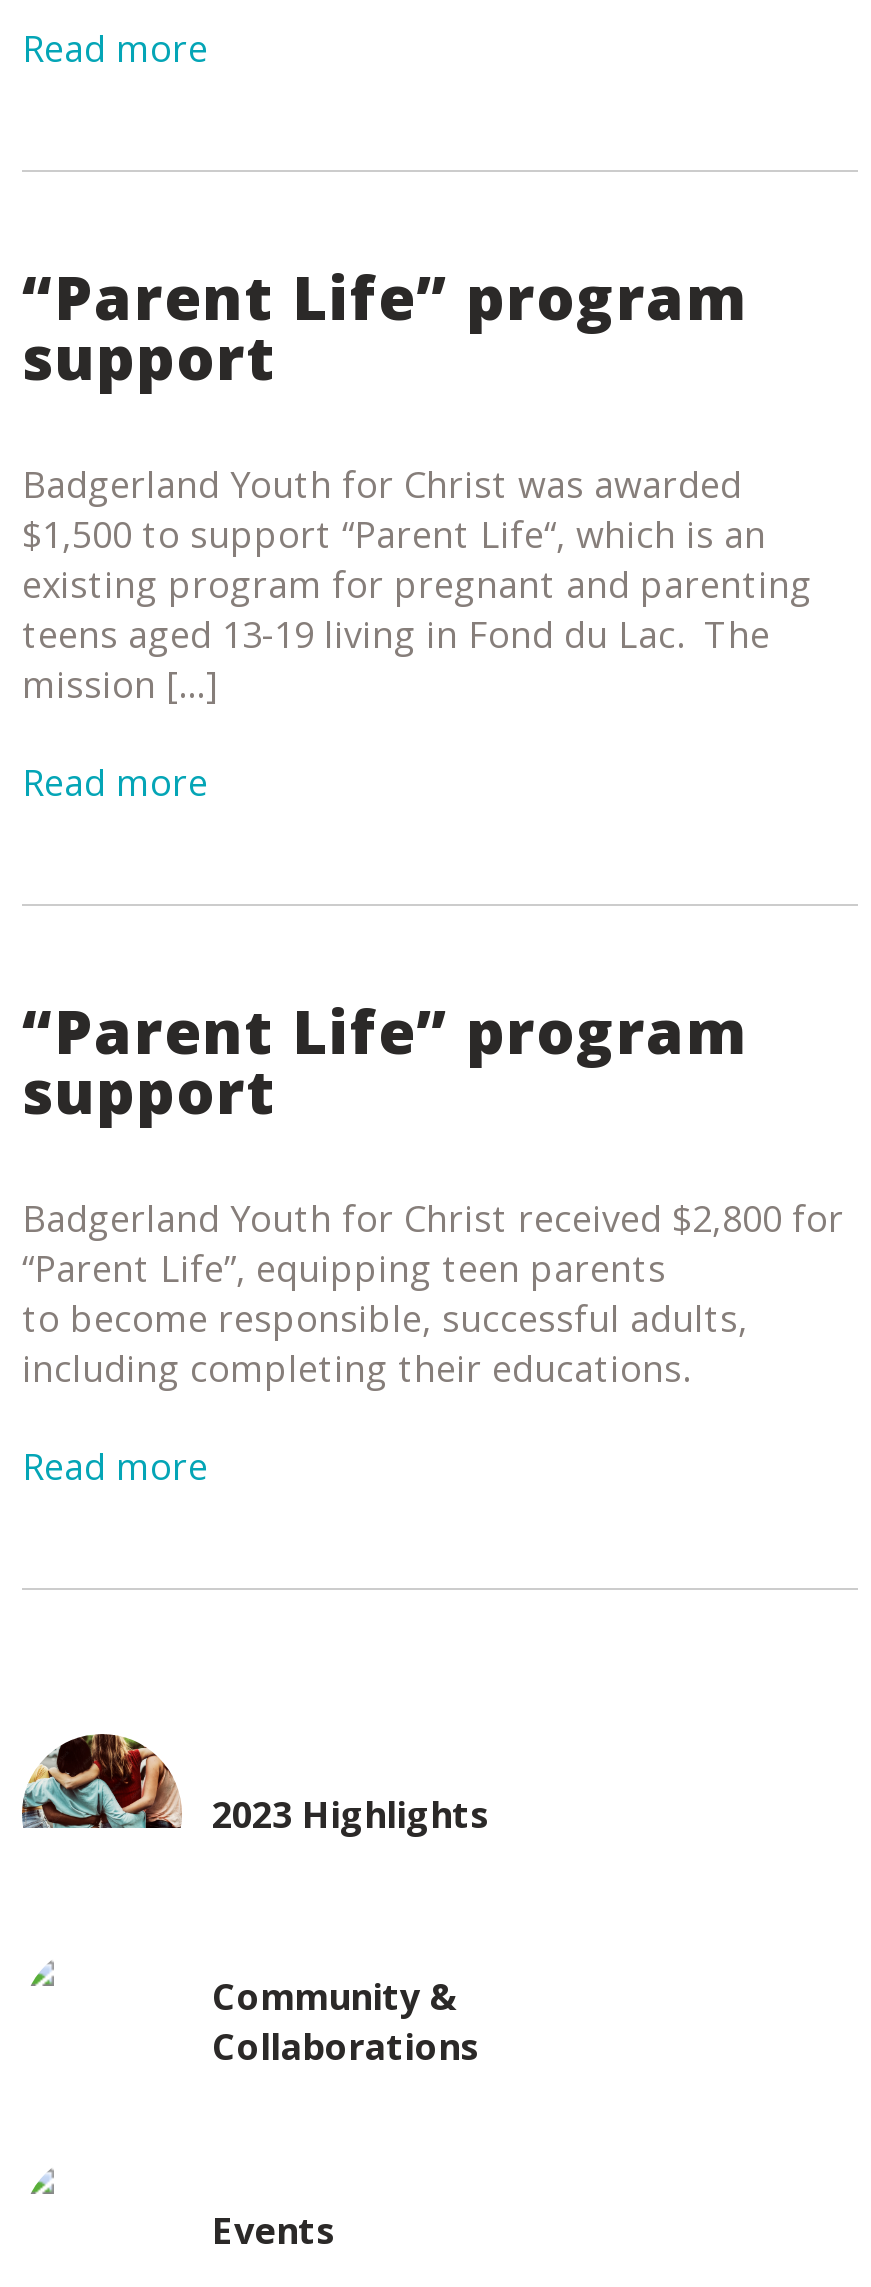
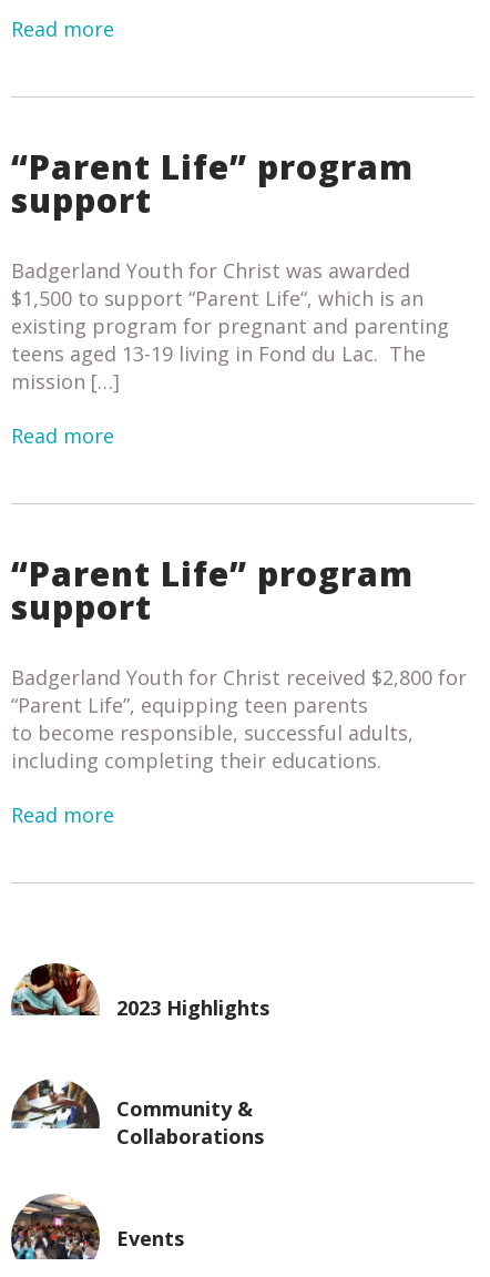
none -> [10,1079,101,1130] [image]
none -> [10,1194,101,1260] [image]

